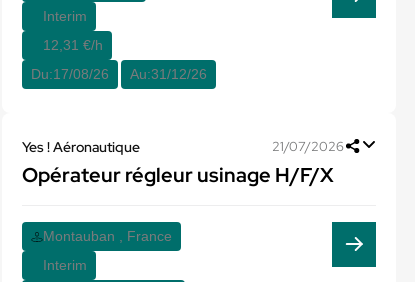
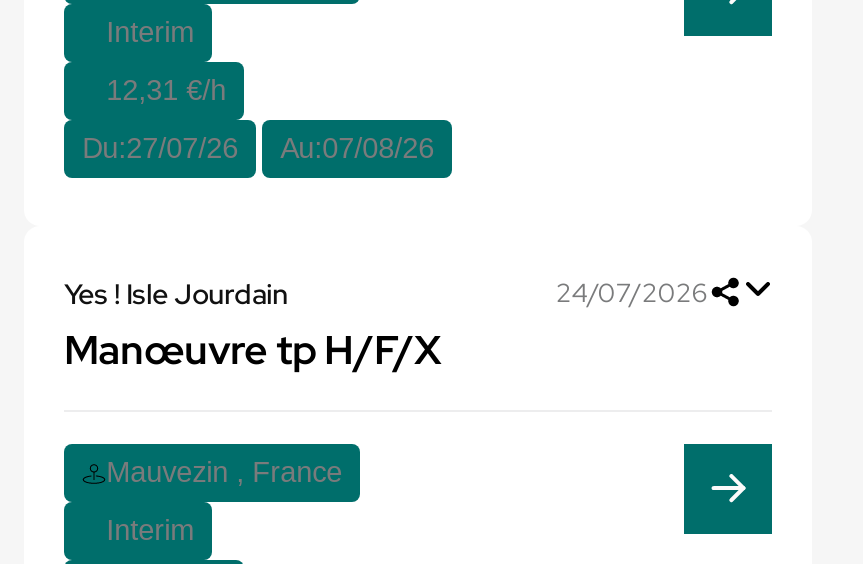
[31,66,207,82] Du:17/08/26 | Au:31/12/26 -> [82,132,434,164] Du:27/07/26 | Au:07/08/26
[22,138,344,188] Yes ! Aéronautique | 21/07/2026 | Opérateur régleur usinage H/F/X -> [64,276,708,376] Yes ! Isle Jourdain | 24/07/2026 | Manœuvre tp H/F/X
[43,228,172,244] Montauban , France -> [106,456,342,488] Mauvezin , France

